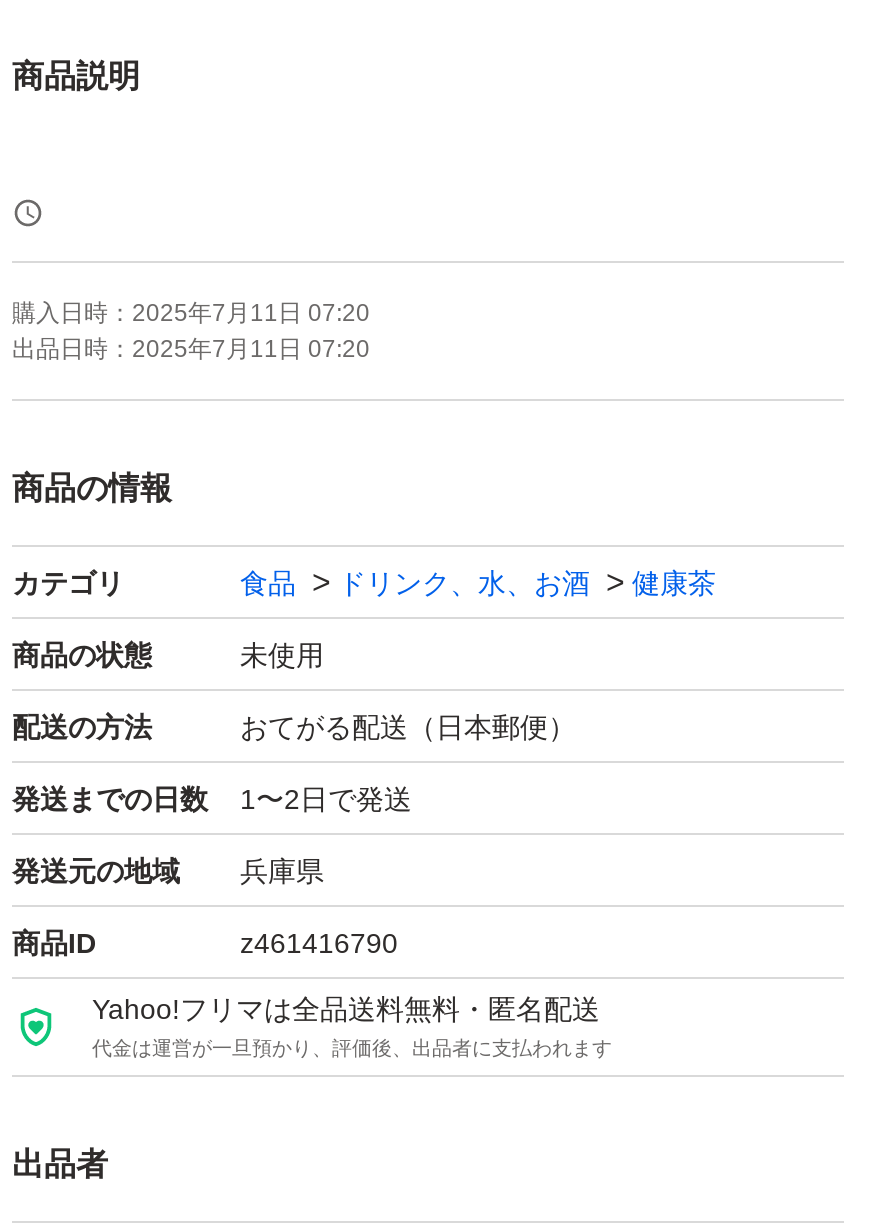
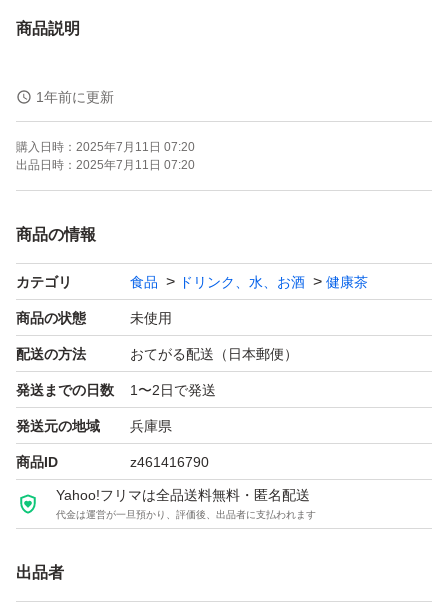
none -> [36,89,114,105] 1年前に更新

